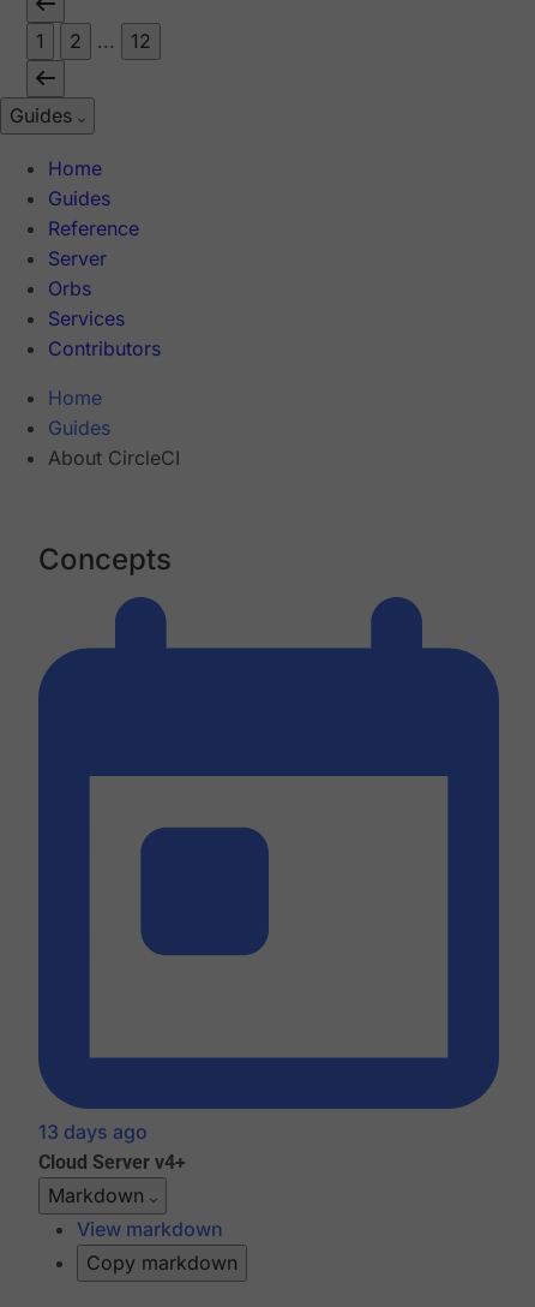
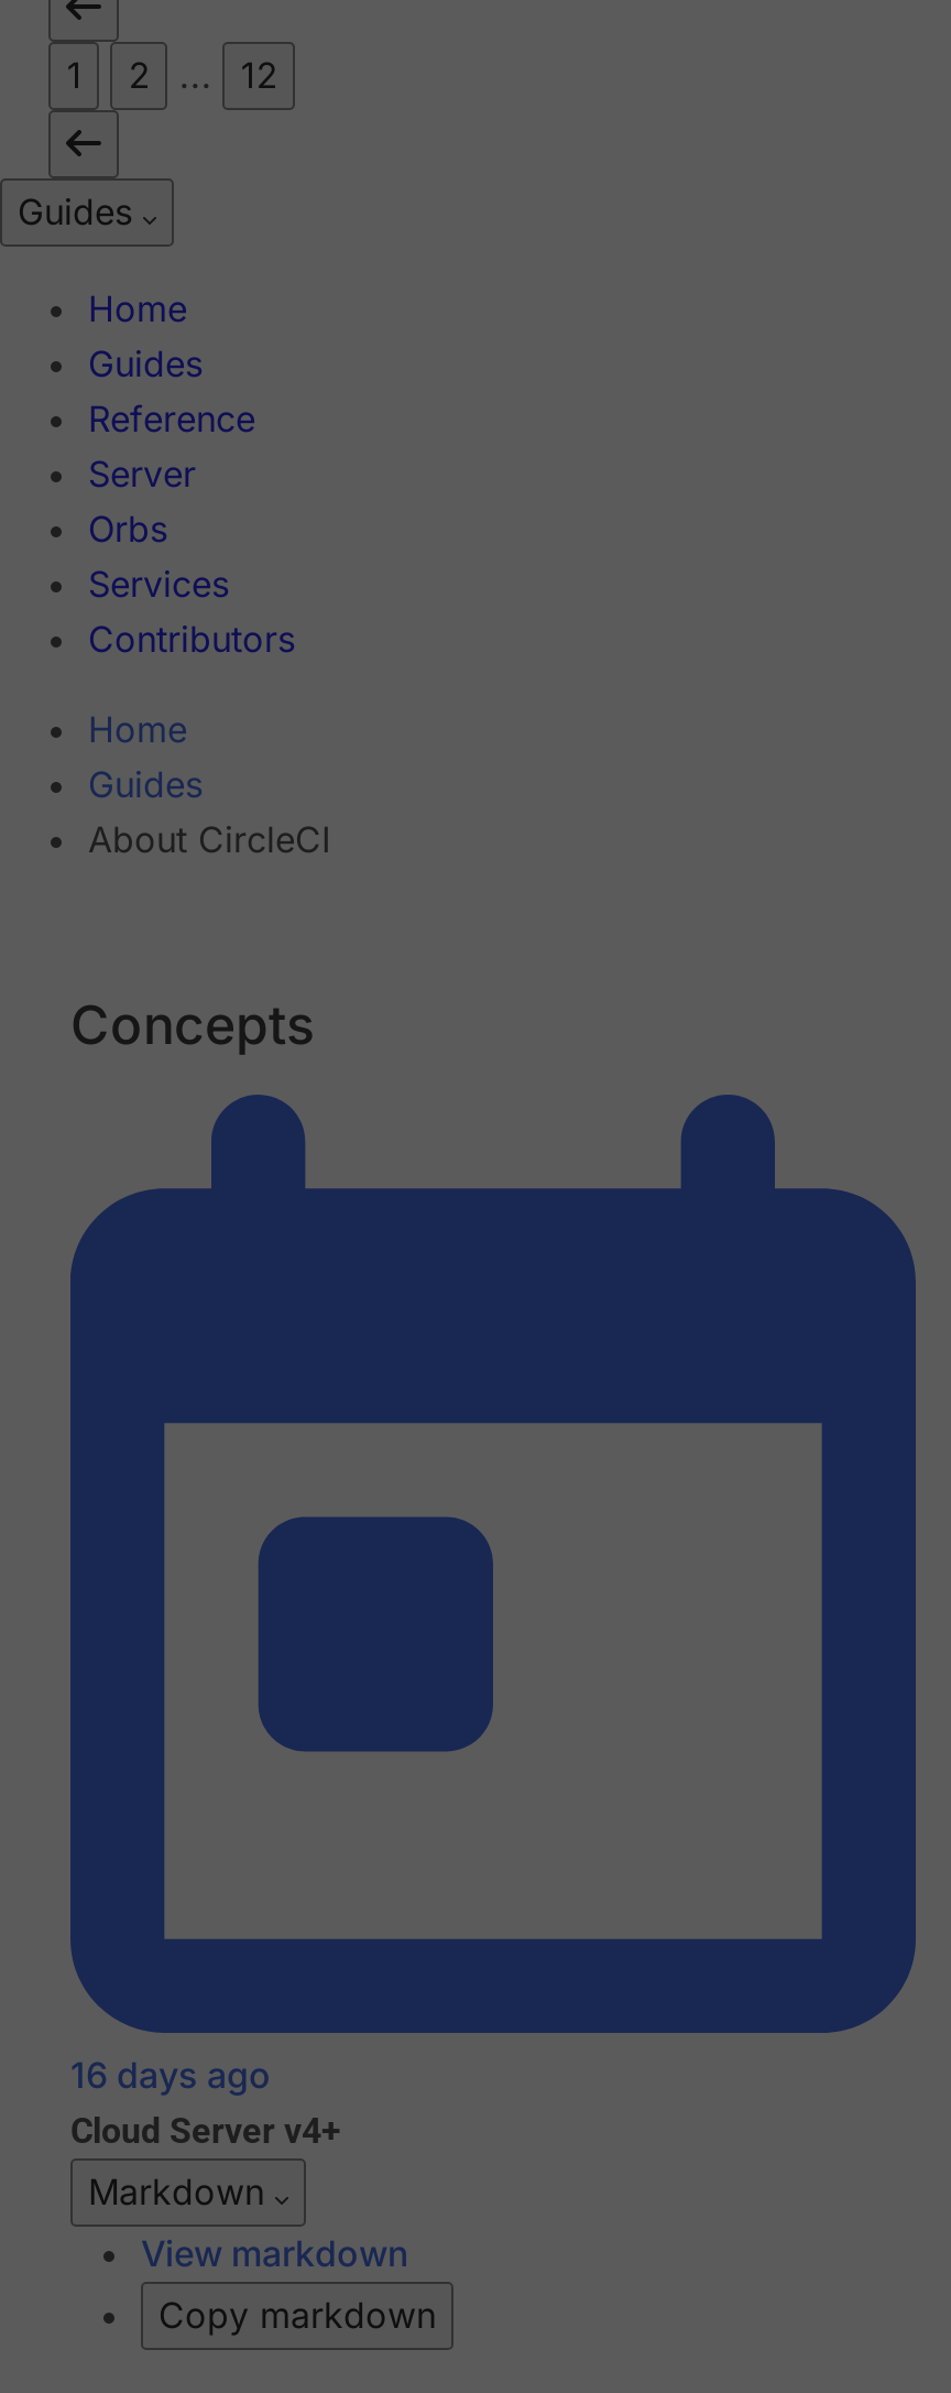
[38,1120,148,1144] 13 days ago -> [70,2054,271,2098] 16 days ago

